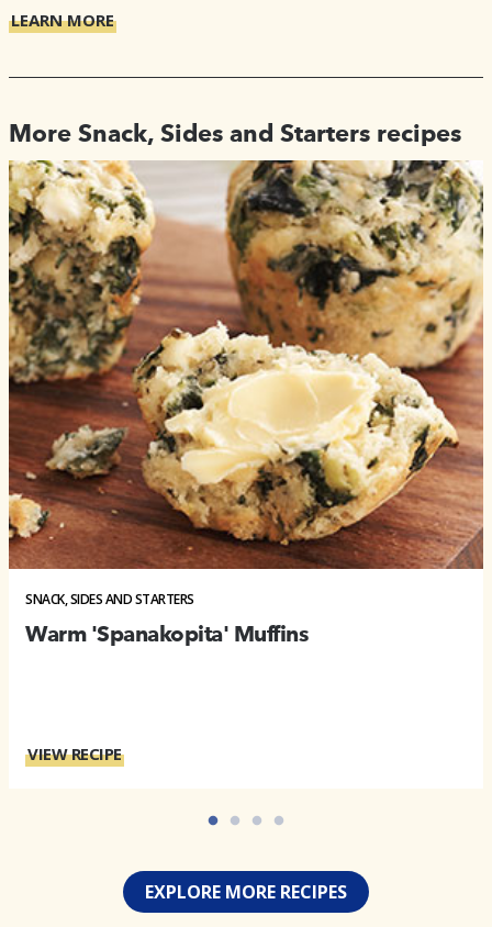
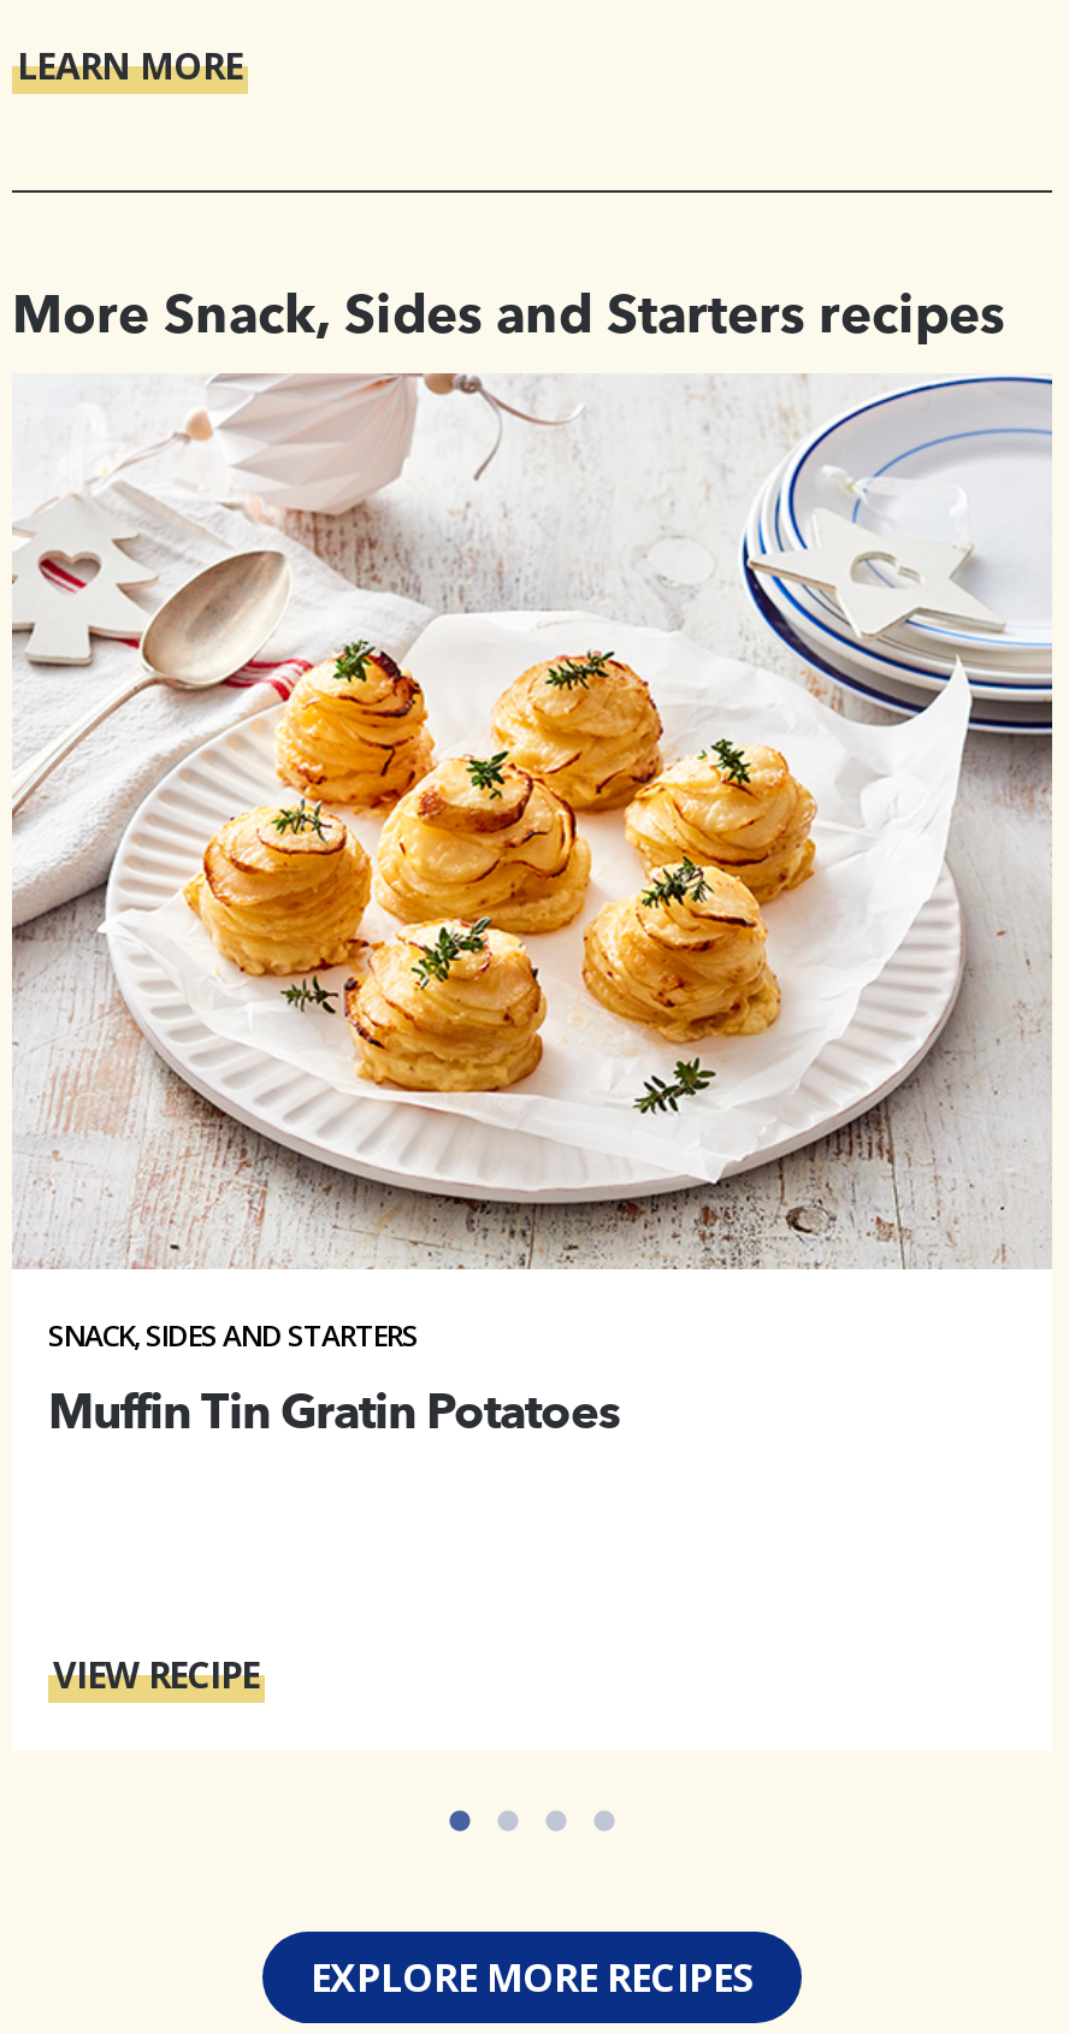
[8,159,484,570] [image] -> [12,373,1055,1269] [image]
[25,621,307,647] Warm 'Spanakopita' Muffins -> [48,1383,619,1441] Muffin Tin Gratin Potatoes

